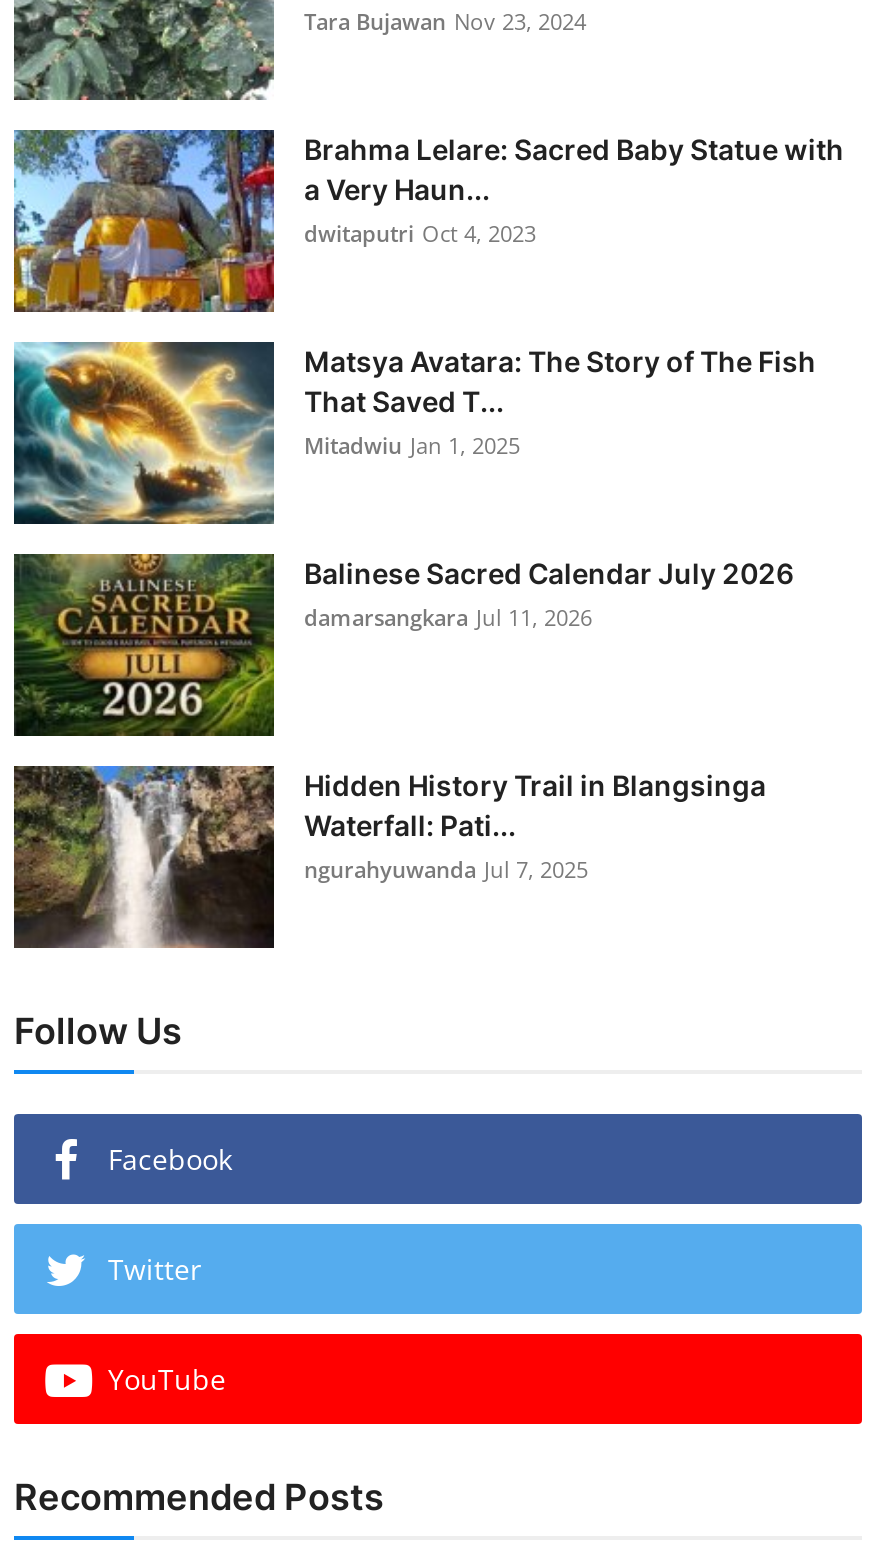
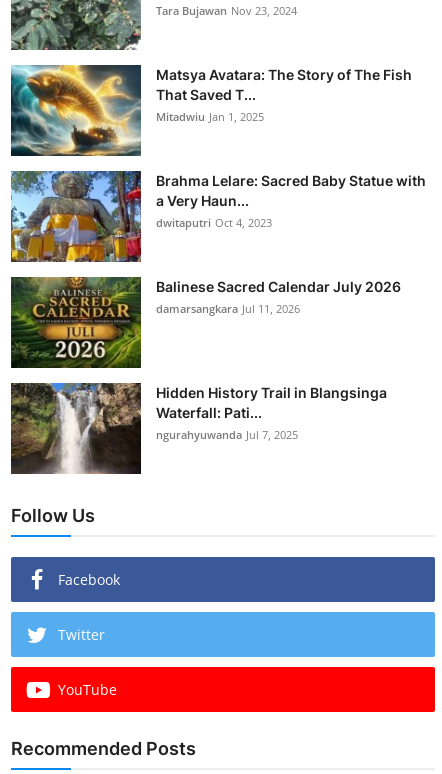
moved [12,128,844,312] -> [10,170,426,262]: [image] | Brahma Lelare: Sacred Baby Statue with | a Very Haun... | dwitaputri Oct 4, 2023
moved [10,338,816,528] -> [9,63,412,158]: [image] | Matsya Avatara: The Story of The Fish | That Saved T... | Mitadwiu Jan 1, 2025

